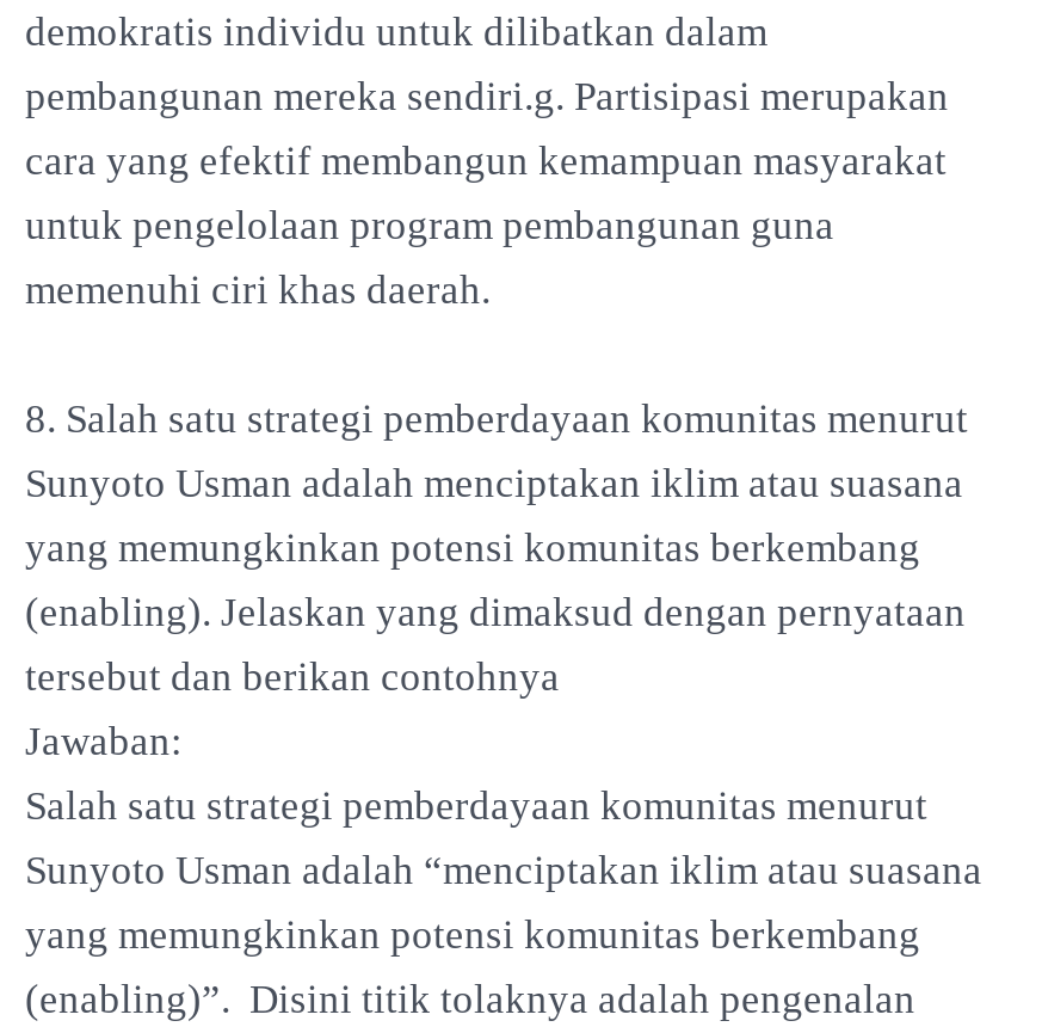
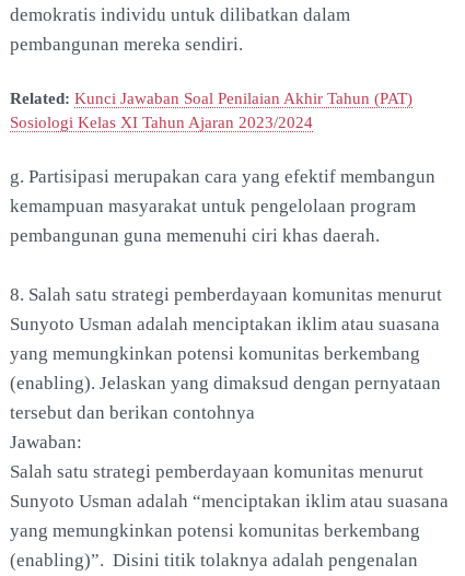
[25,74,949,313] pembangunan mereka sendiri.g. Partisipasi merupakan | cara yang efektif membangun kemampuan masyarakat | untuk pengelolaan program pembangunan guna | memenuhi ciri khas daerah. -> [10,34,435,246] pembangunan mereka sendiri. | Related: Kunci Jawaban Soal Penilaian Akhir Tahun (PAT) | Sosiologi Kelas XI Tahun Ajaran 2023/2024 | g. Partisipasi merupakan cara yang efektif membangun | kemampuan masyarakat untuk pengelolaan program | pembangunan guna memenuhi ciri khas daerah.

